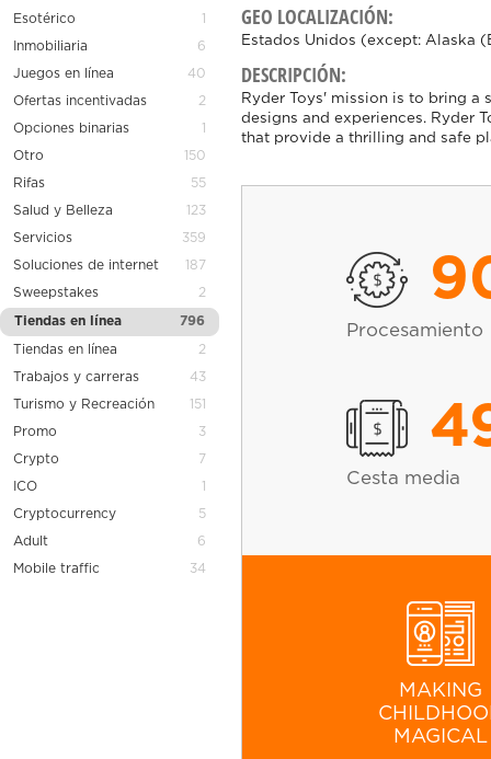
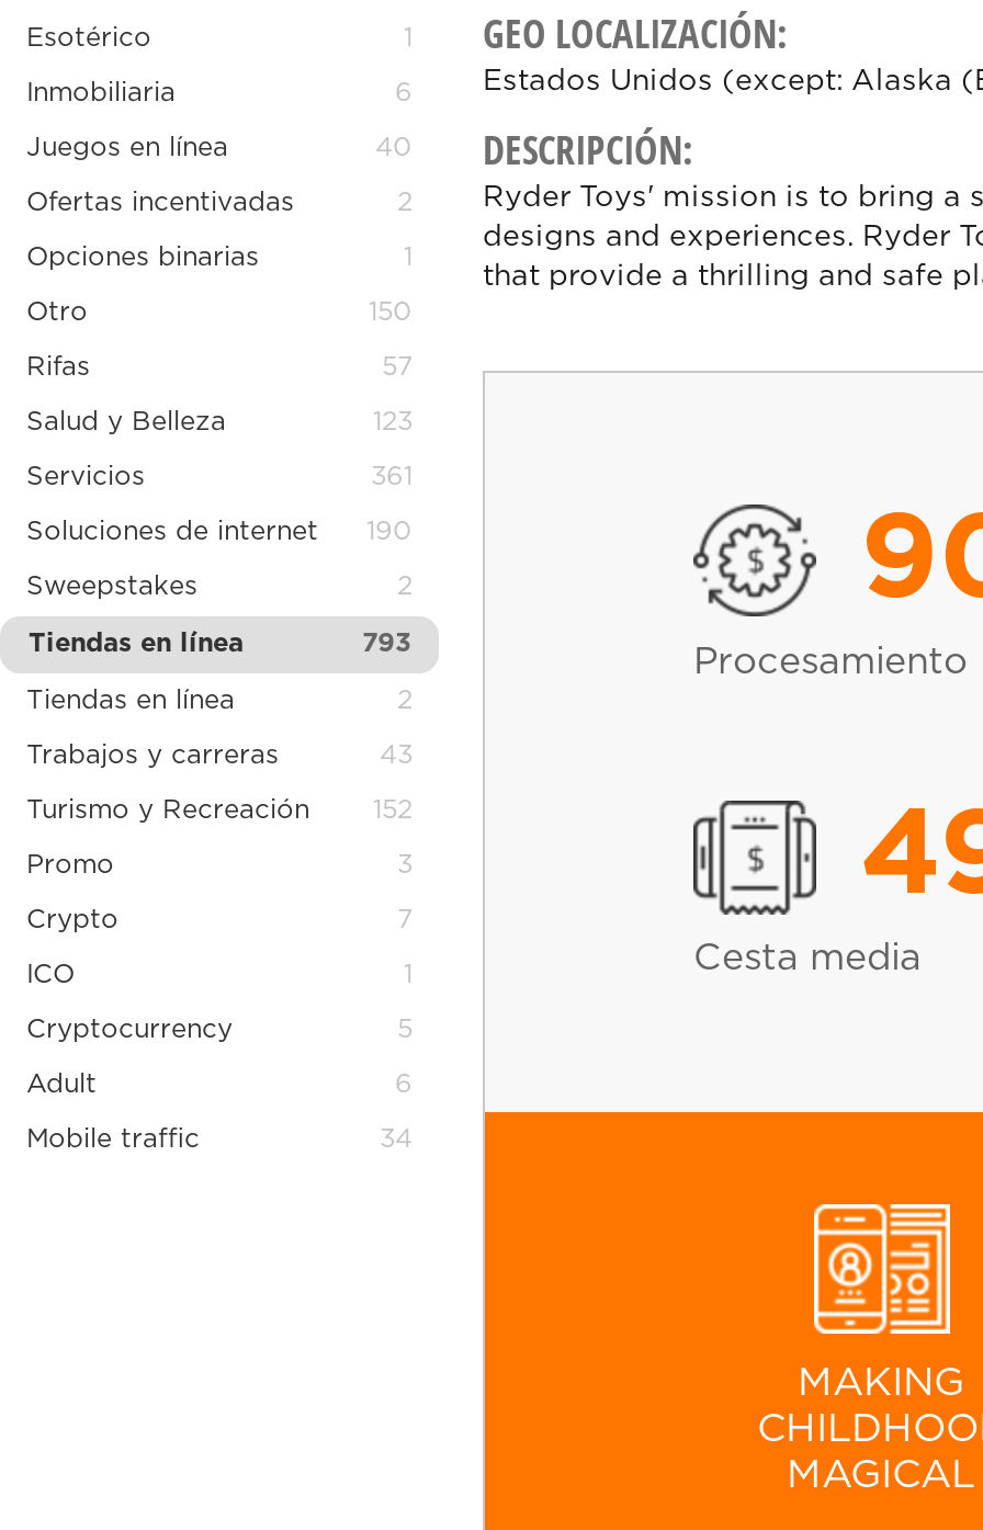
[191,177,206,189] 55 -> [382,355,413,379] 57
[182,232,206,244] 359 -> [371,465,413,489] 361
[185,260,206,272] 187 -> [366,520,413,544] 190
[180,315,205,327] 796 -> [362,632,410,656] 793
[190,399,206,411] 151 -> [373,798,413,823] 152

